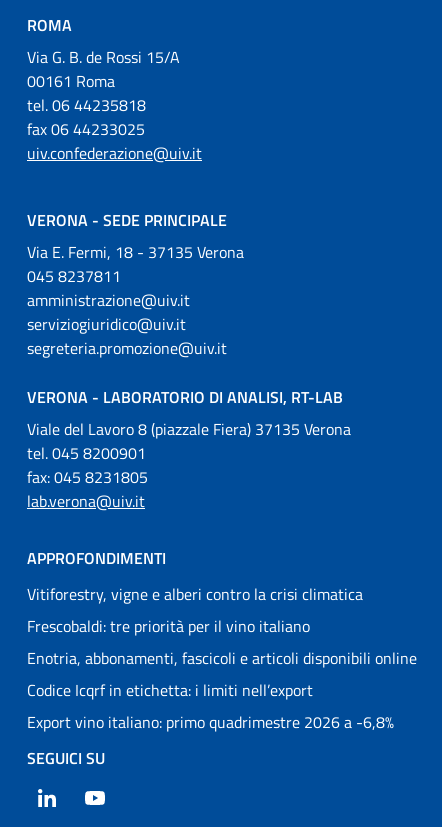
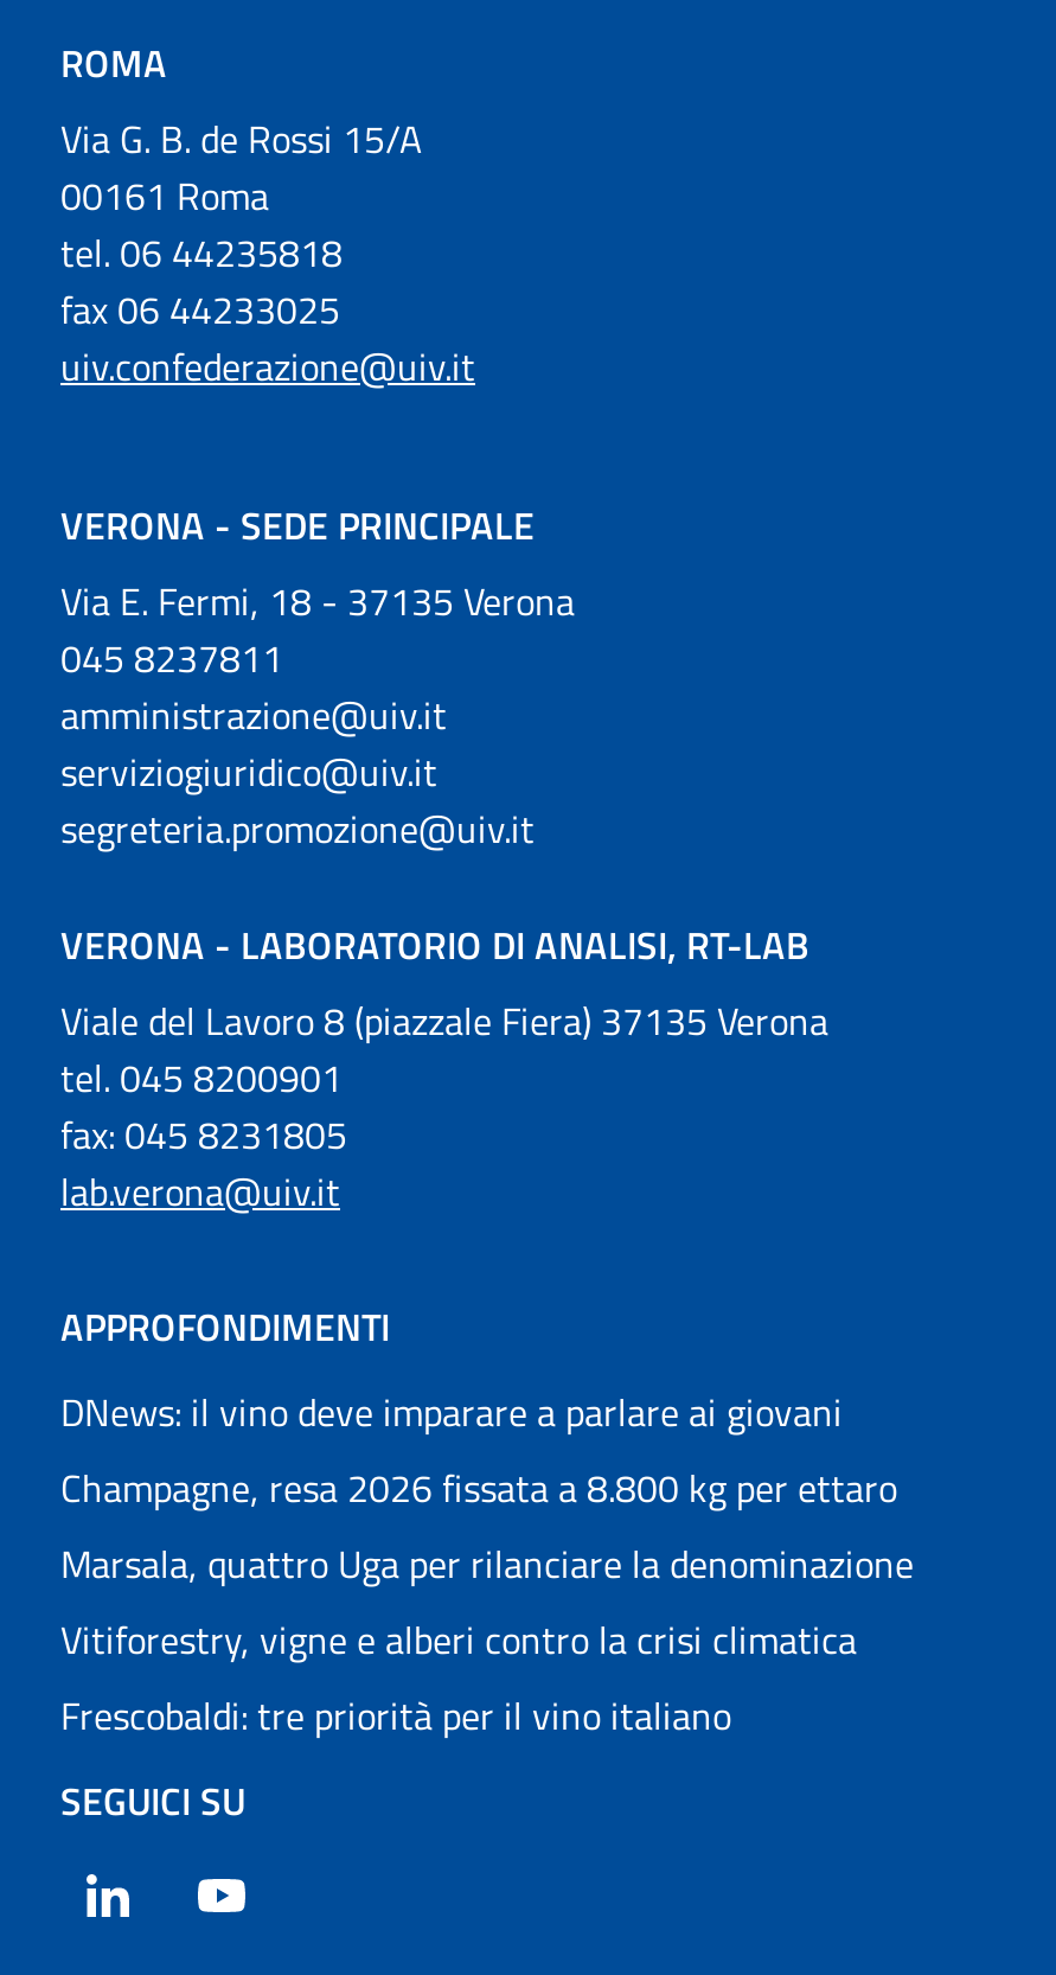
none -> [60,1384,914,1593] DNews: il vino deve imparare a parlare ai giovani | Champagne, resa 2026 fissata a 8.800 kg per ettaro | Marsala, quattro Uga per rilanciare la denominazione
moved [27,582,363,638] -> [60,1612,857,1745]: Vitiforestry, vigne e alberi contro la crisi climatica | Frescobaldi: tre priorità per il vino italiano
[27,646,417,734] Enotria, abbonamenti, fascicoli e articoli disponibili online | Codice Icqrf in etichetta: i limiti nell’export | Export vino italiano: primo quadrimestre 2026 a -6,8% -> none

